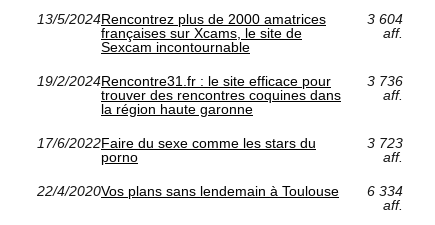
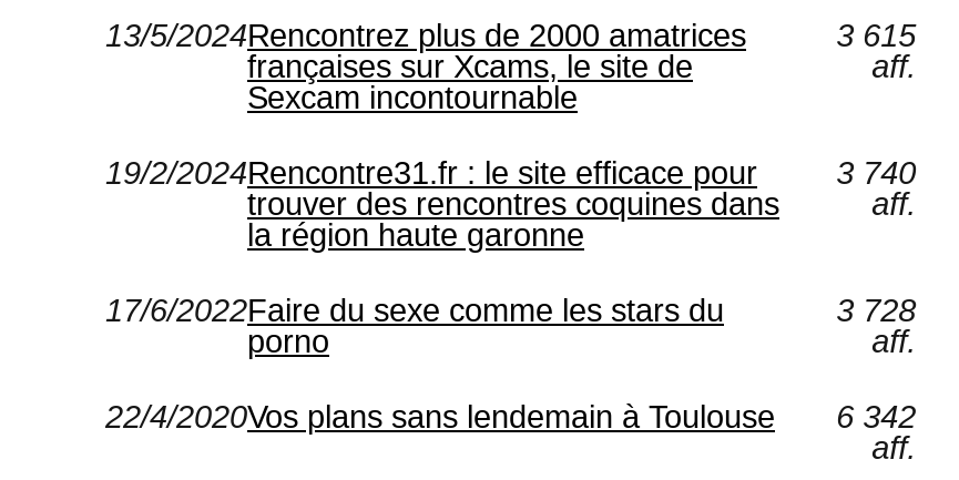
[367,11,403,27] 3 604 -> [836,17,916,52] 3 615
[367,73,403,89] 3 736 -> [836,154,916,190] 3 740
[367,135,403,151] 3 723 -> [836,292,916,327] 3 728
[37,183,403,199] 22/4/2020Vos plans sans lendemain à Toulouse 6 334 -> [105,398,916,434] 22/4/2020Vos plans sans lendemain à Toulouse 6 342

